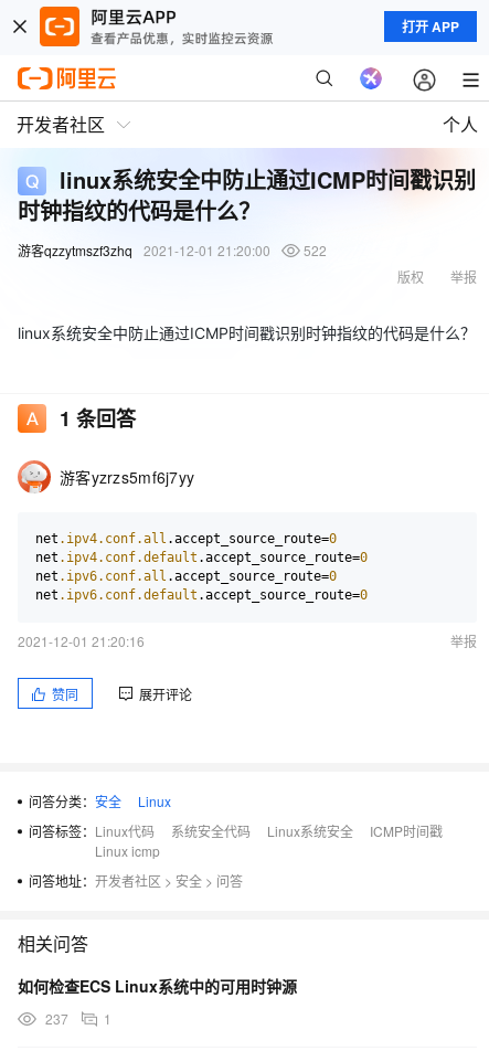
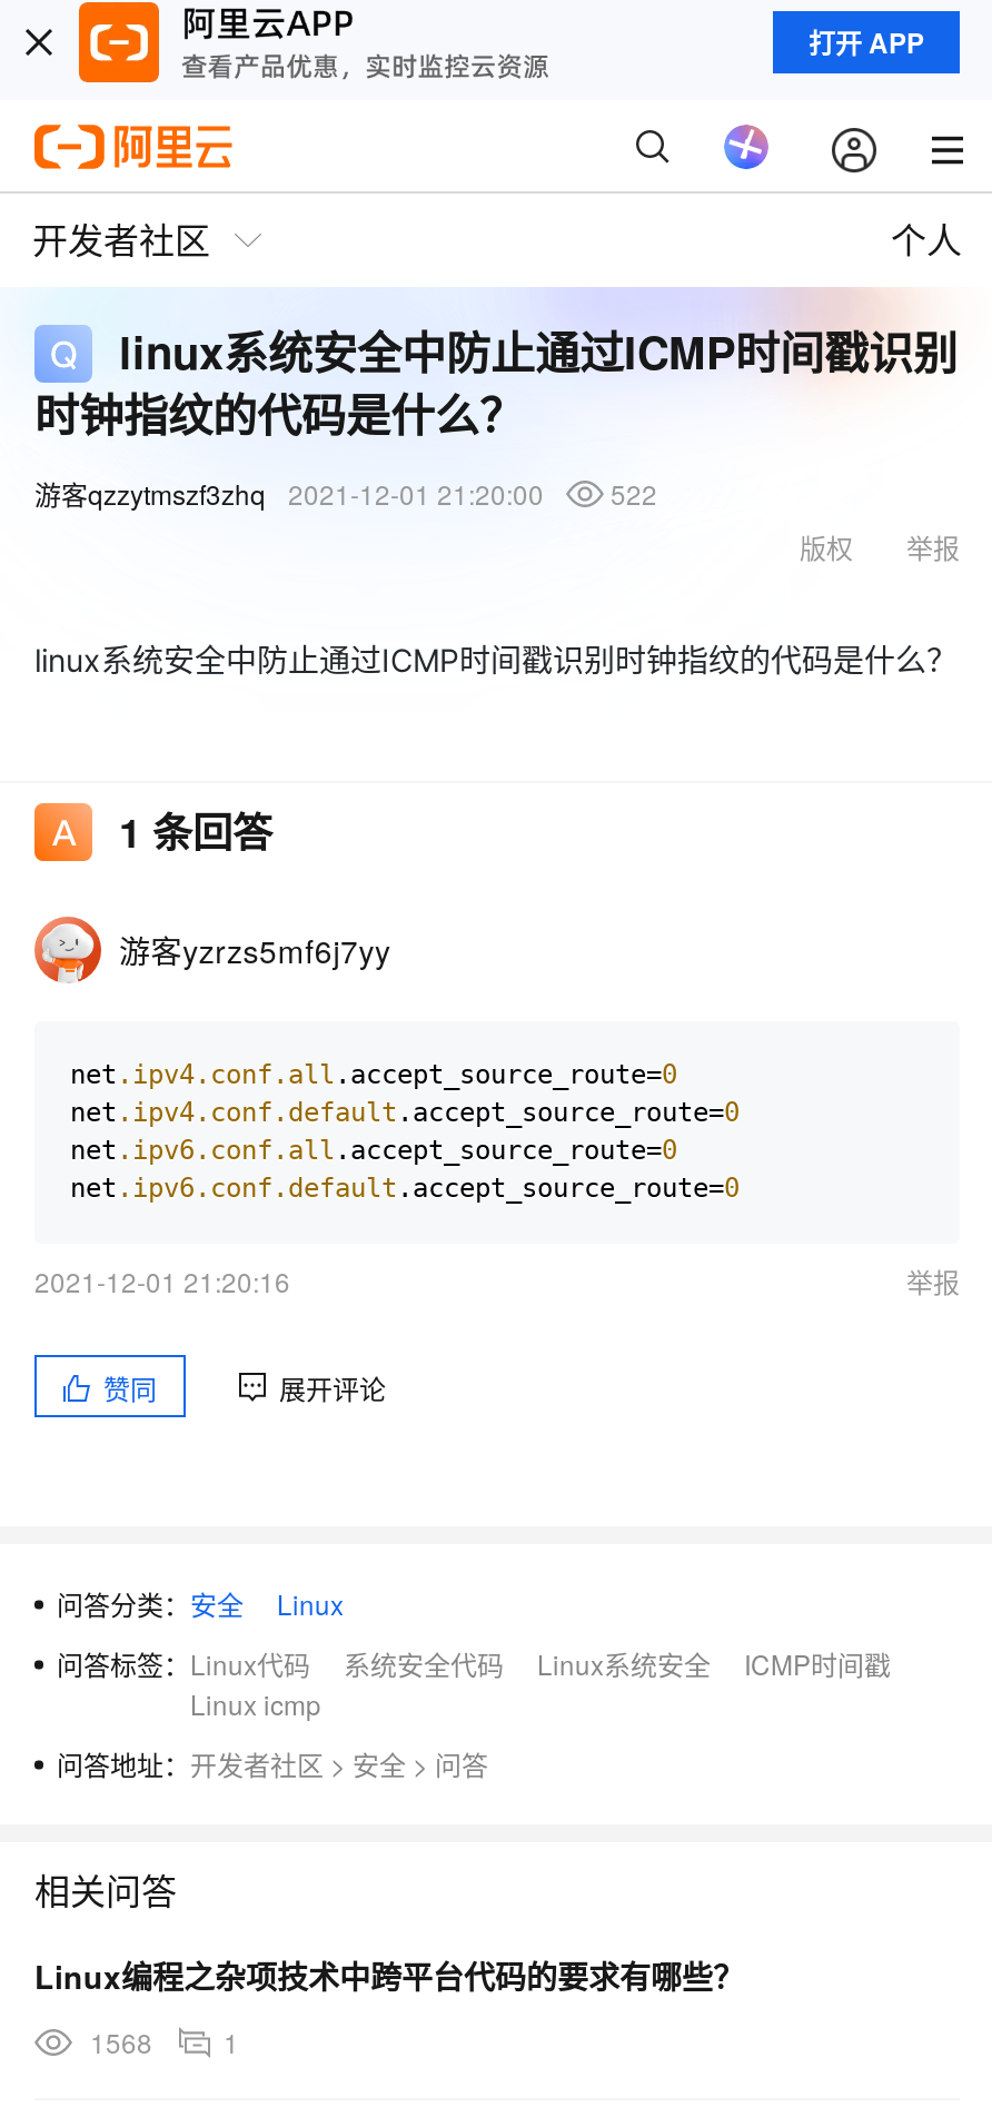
[18,975,297,997] 如何检查ECS Linux系统中的可用时钟源 -> [34,1953,744,1998] Linux编程之杂项技术中跨平台代码的要求有哪些？
[45,1009,111,1028] 237 1 -> [90,2022,239,2060] 1568 1

